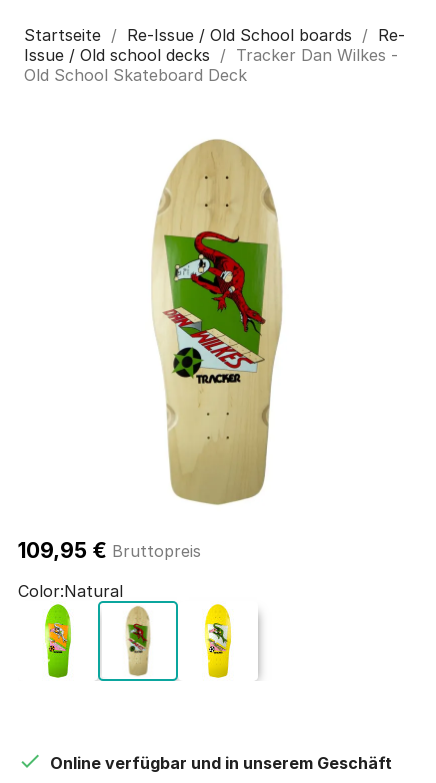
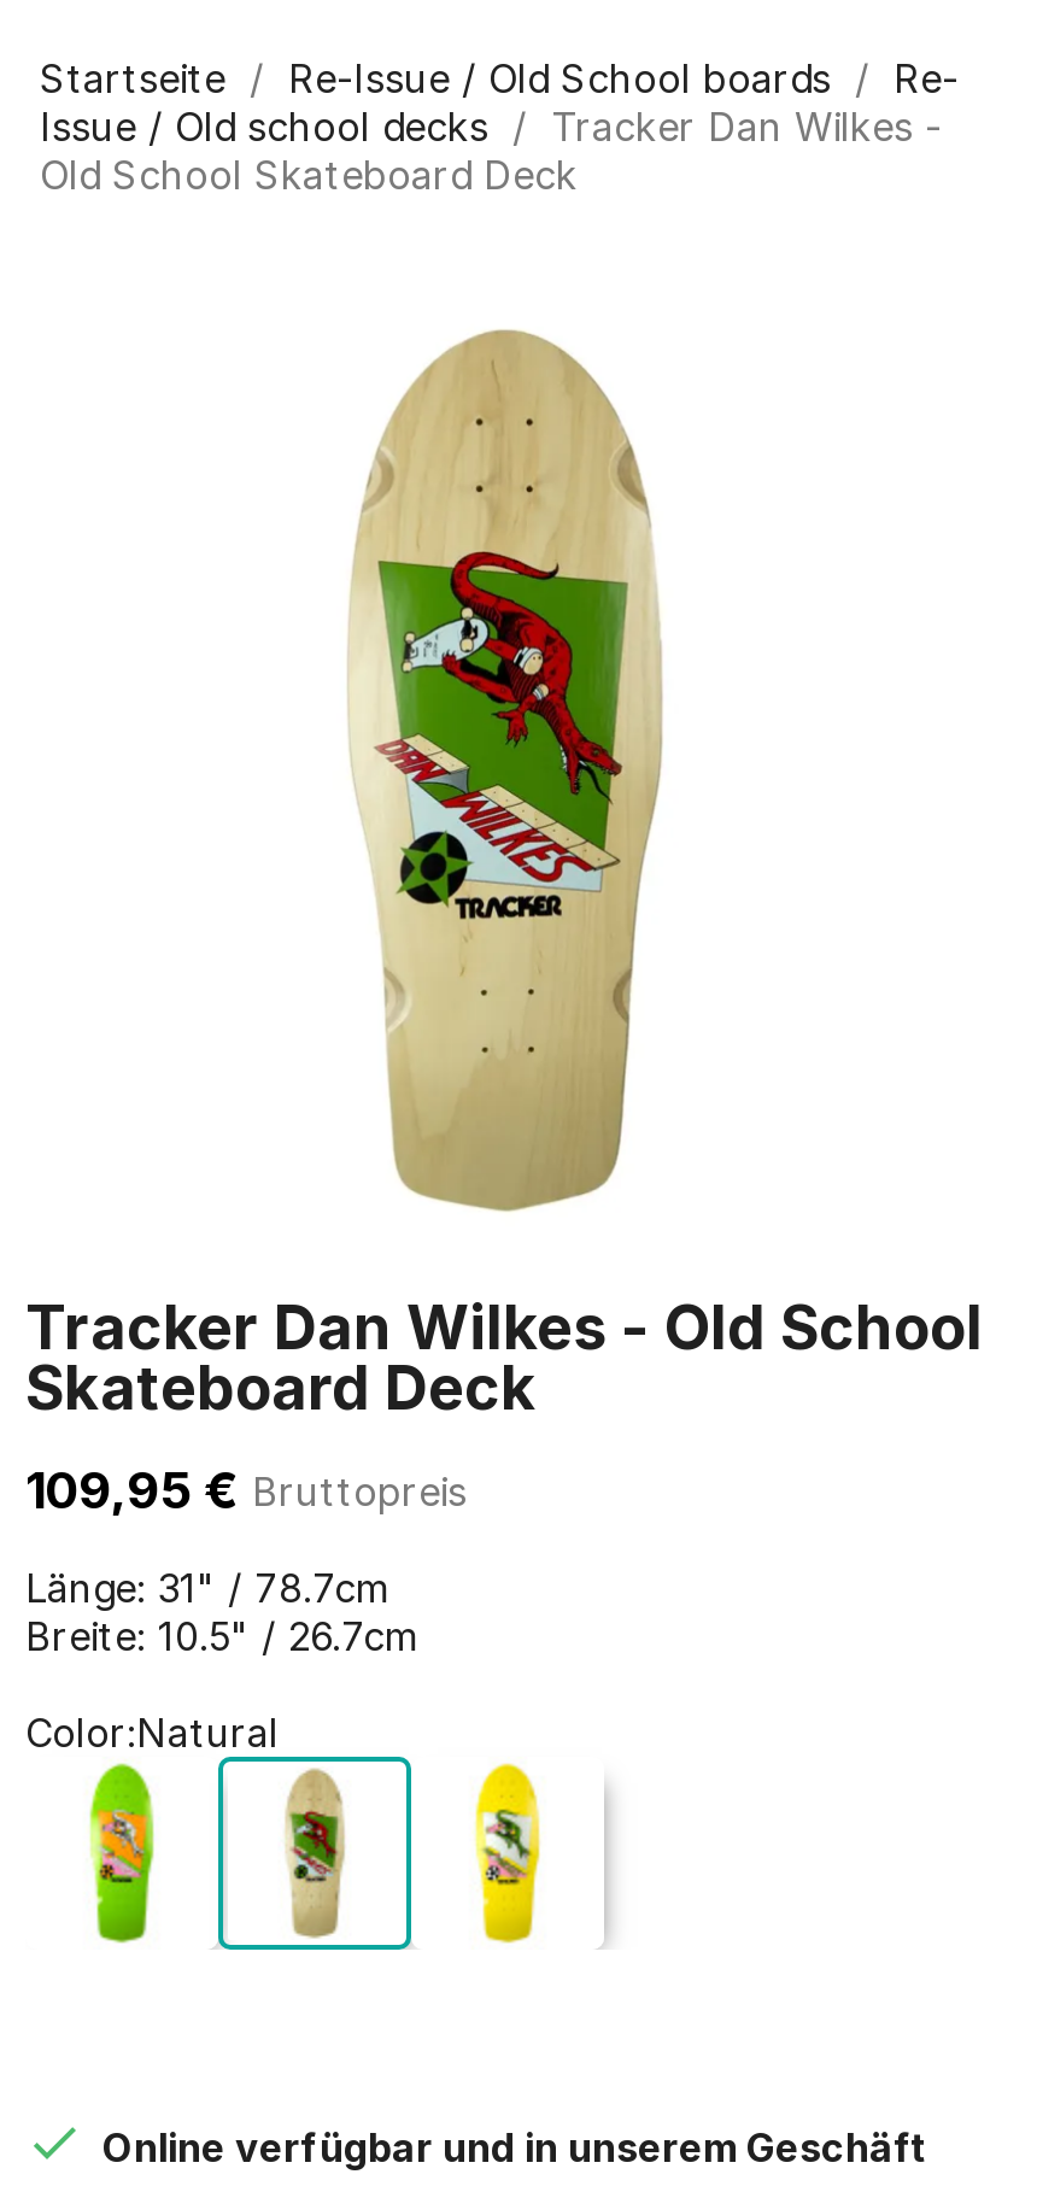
none -> [25,1291,983,1424] Tracker Dan Wilkes - Old School | Skateboard Deck
none -> [25,1564,418,1660] Länge: 31" / 78.7cm | Breite: 10.5" / 26.7cm

